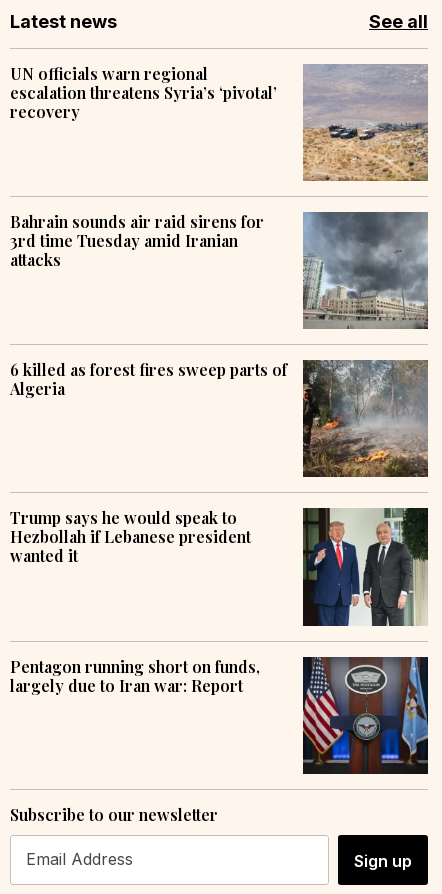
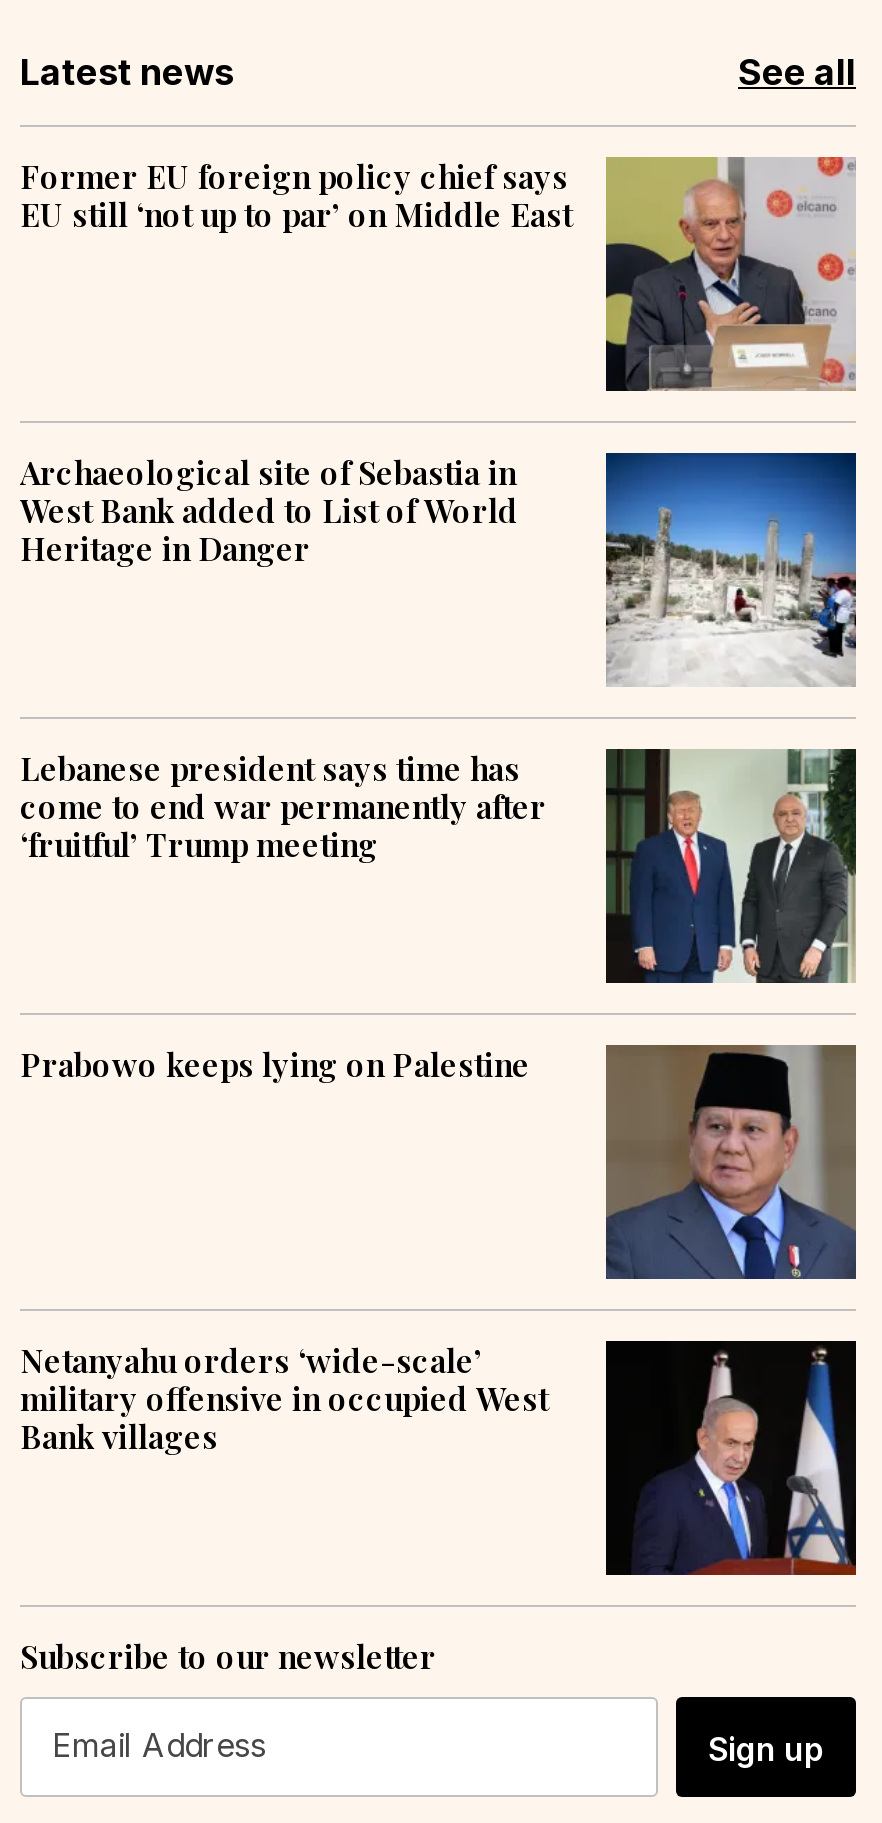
[10,63,428,181] [image] | UN officials warn regional | escalation threatens Syria’s ‘pivotal’ | recovery -> [20,155,856,392] [image] | Former EU foreign policy chief says | EU still ‘not up to par’ on Middle East
[10,211,264,270] Bahrain sounds air raid sirens for | 3rd time Tuesday amid Iranian | attacks -> [20,451,518,569] Archaeological site of Sebastia in | West Bank added to List of World | Heritage in Danger
[303,212,428,330] [image] -> [606,452,856,686] [image]
[10,359,428,478] [image] | 6 killed as forest fires sweep parts of | Algeria -> [20,747,856,984] [image] | Lebanese president says time has | come to end war permanently after | ‘fruitful’ Trump meeting
[10,507,251,566] Trump says he would speak to | Hezbollah if Lebanese president | wanted it -> [20,1043,530,1085] Prabowo keeps lying on Palestine
[303,508,428,627] [image] -> [606,1044,858,1280] [image]
[10,655,260,695] Pentagon running short on funds, | largely due to Iran war: Report -> [20,1339,548,1457] Netanyahu orders ‘wide-scale’ | military offensive in occupied West | Bank villages
[302,657,429,775] [image] -> [604,1340,858,1576] [image]

